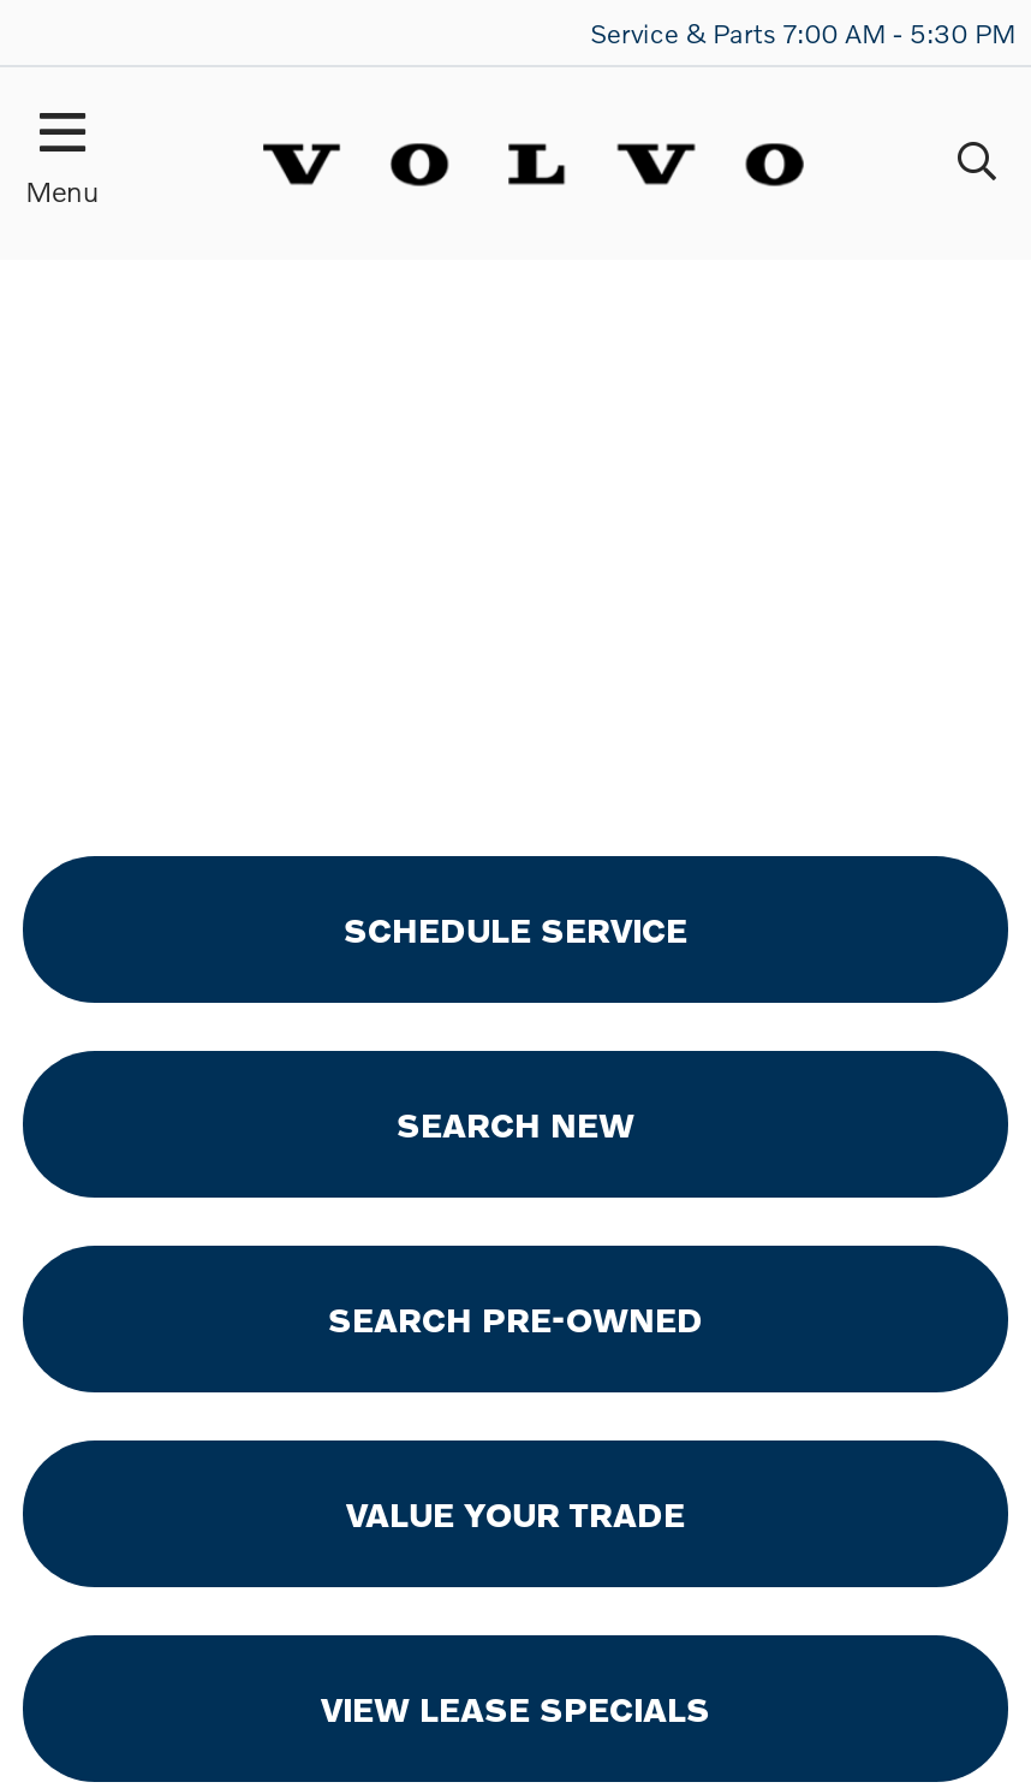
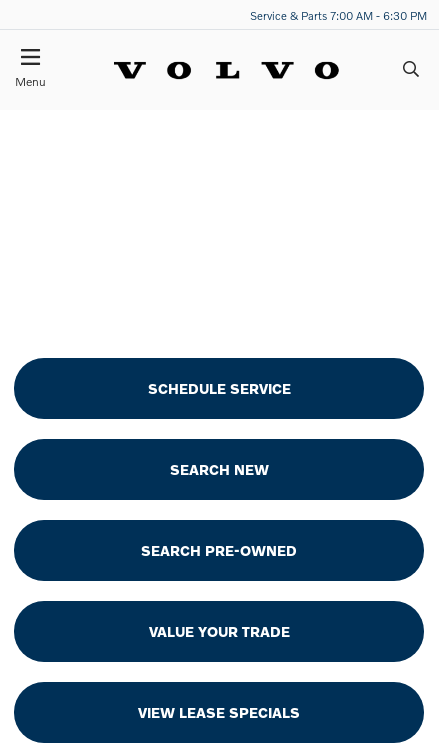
[590,13,1015,47] Service & Parts 7:00 AM - 5:30 PM -> [250,7,427,21] Service & Parts 7:00 AM - 6:30 PM

